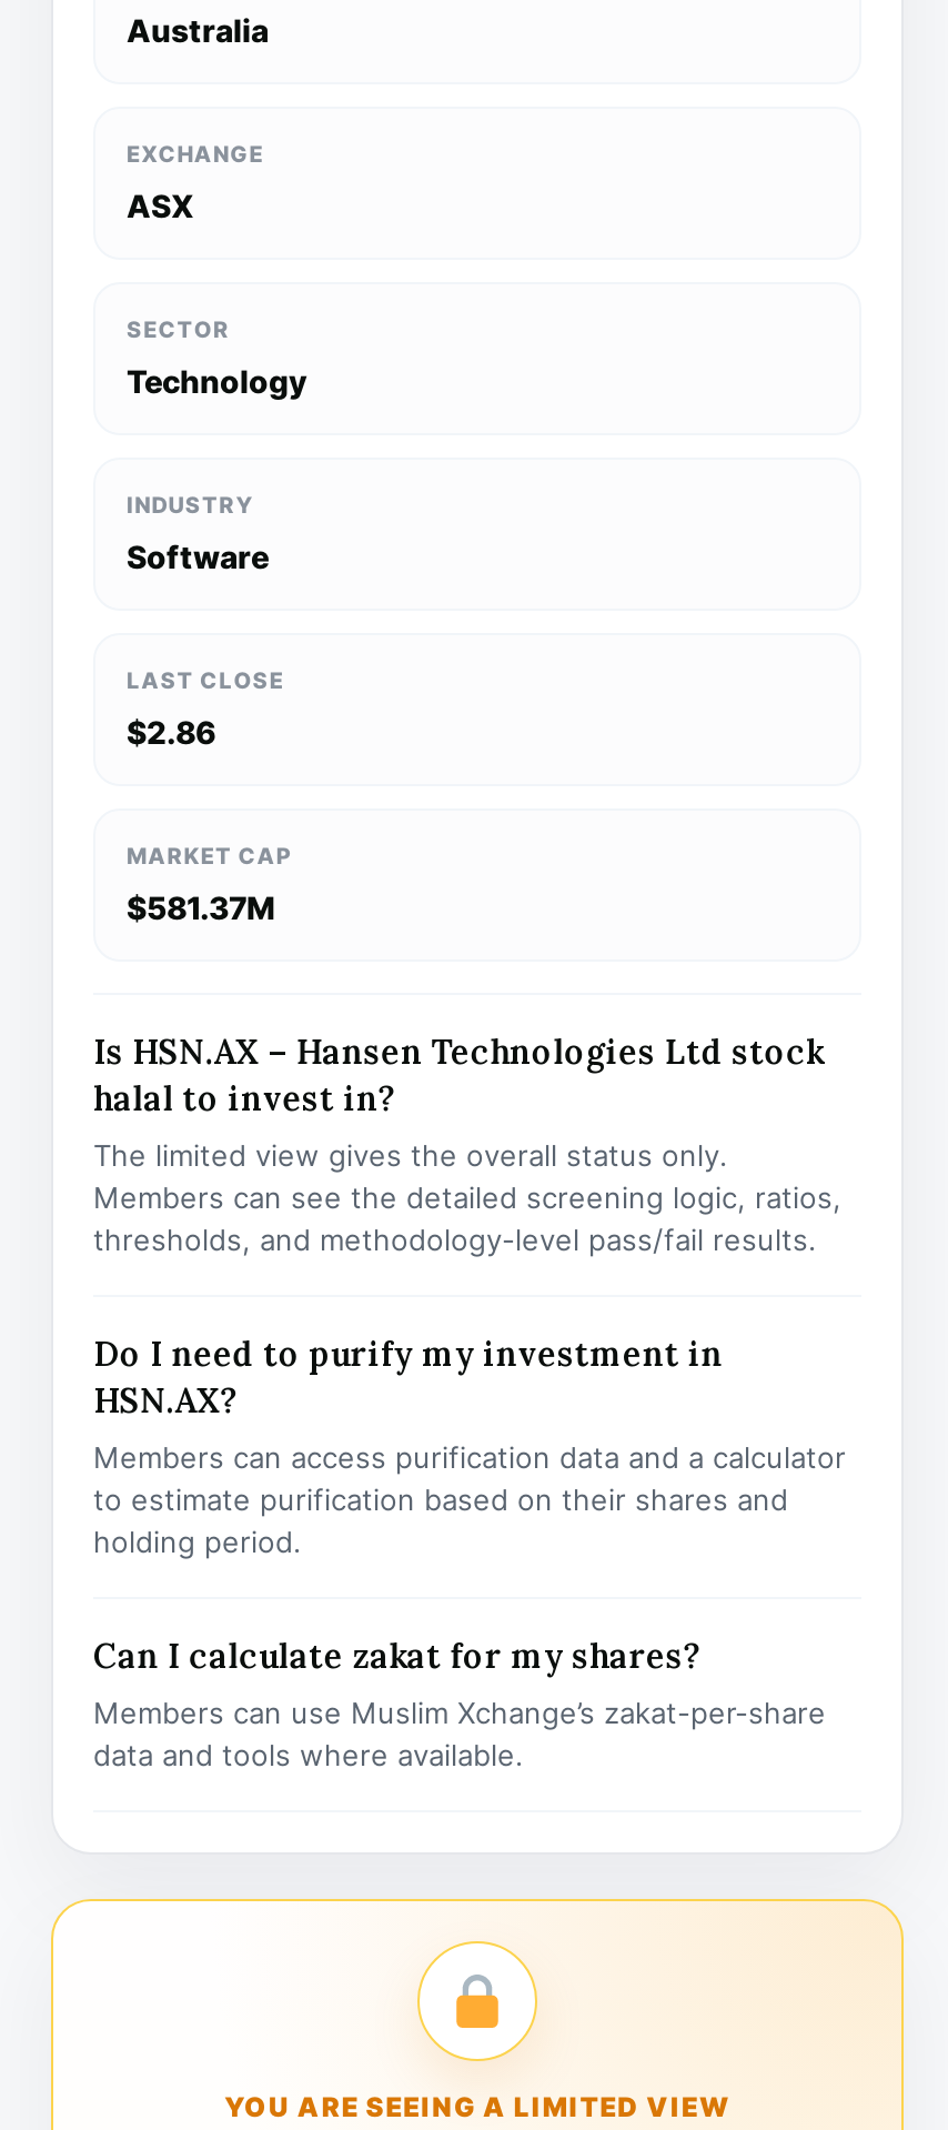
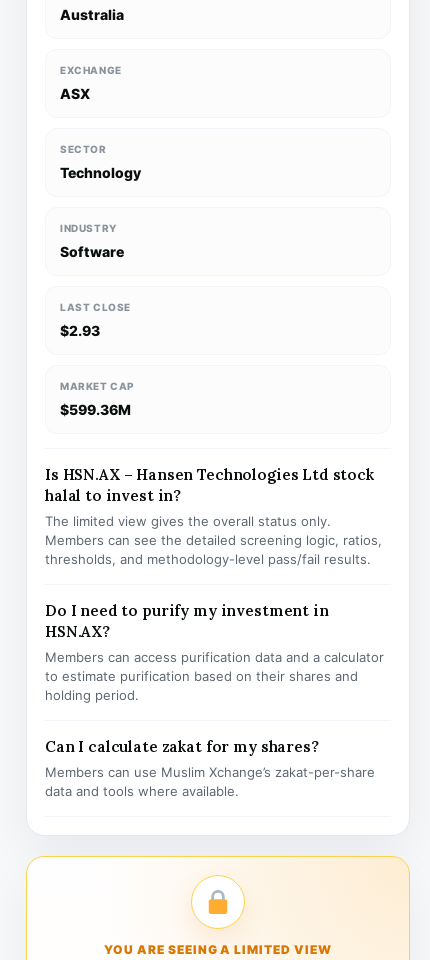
[127,713,215,751] $2.86 -> [60,322,100,339] $2.93
[127,888,275,926] $581.37M -> [60,401,131,418] $599.36M

